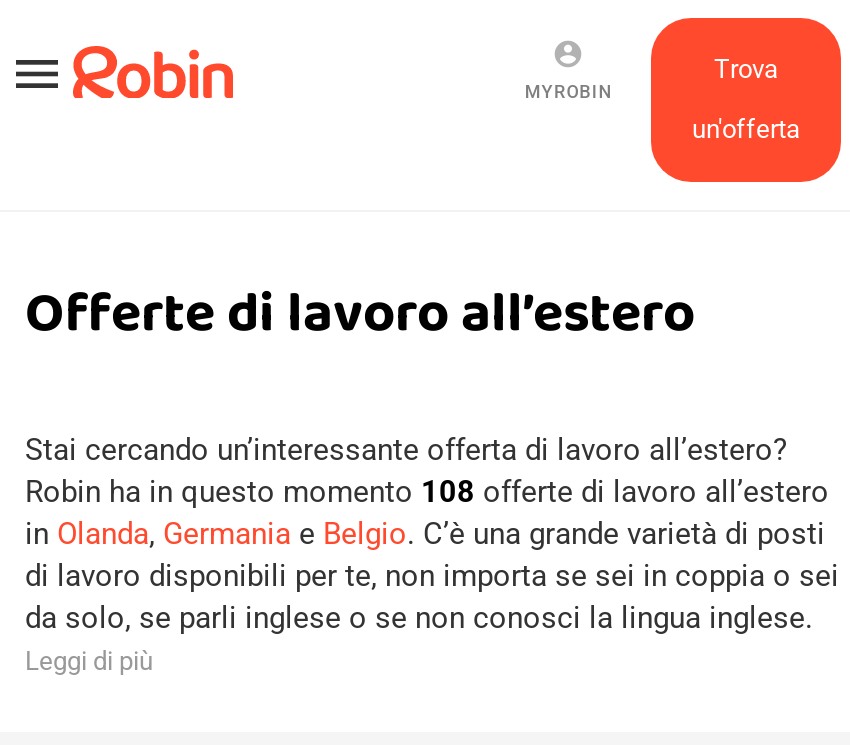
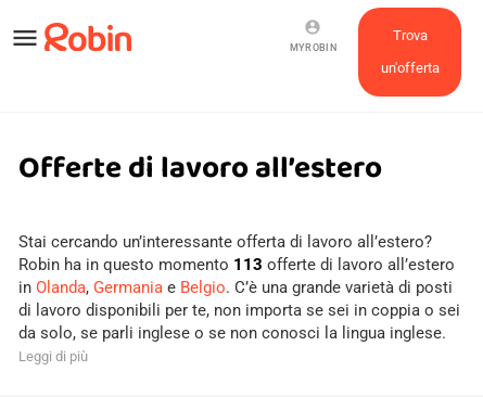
[25,474,829,510] Robin ha in questo momento 108 offerte di lavoro all’estero -> [18,255,455,274] Robin ha in questo momento 113 offerte di lavoro all’estero

